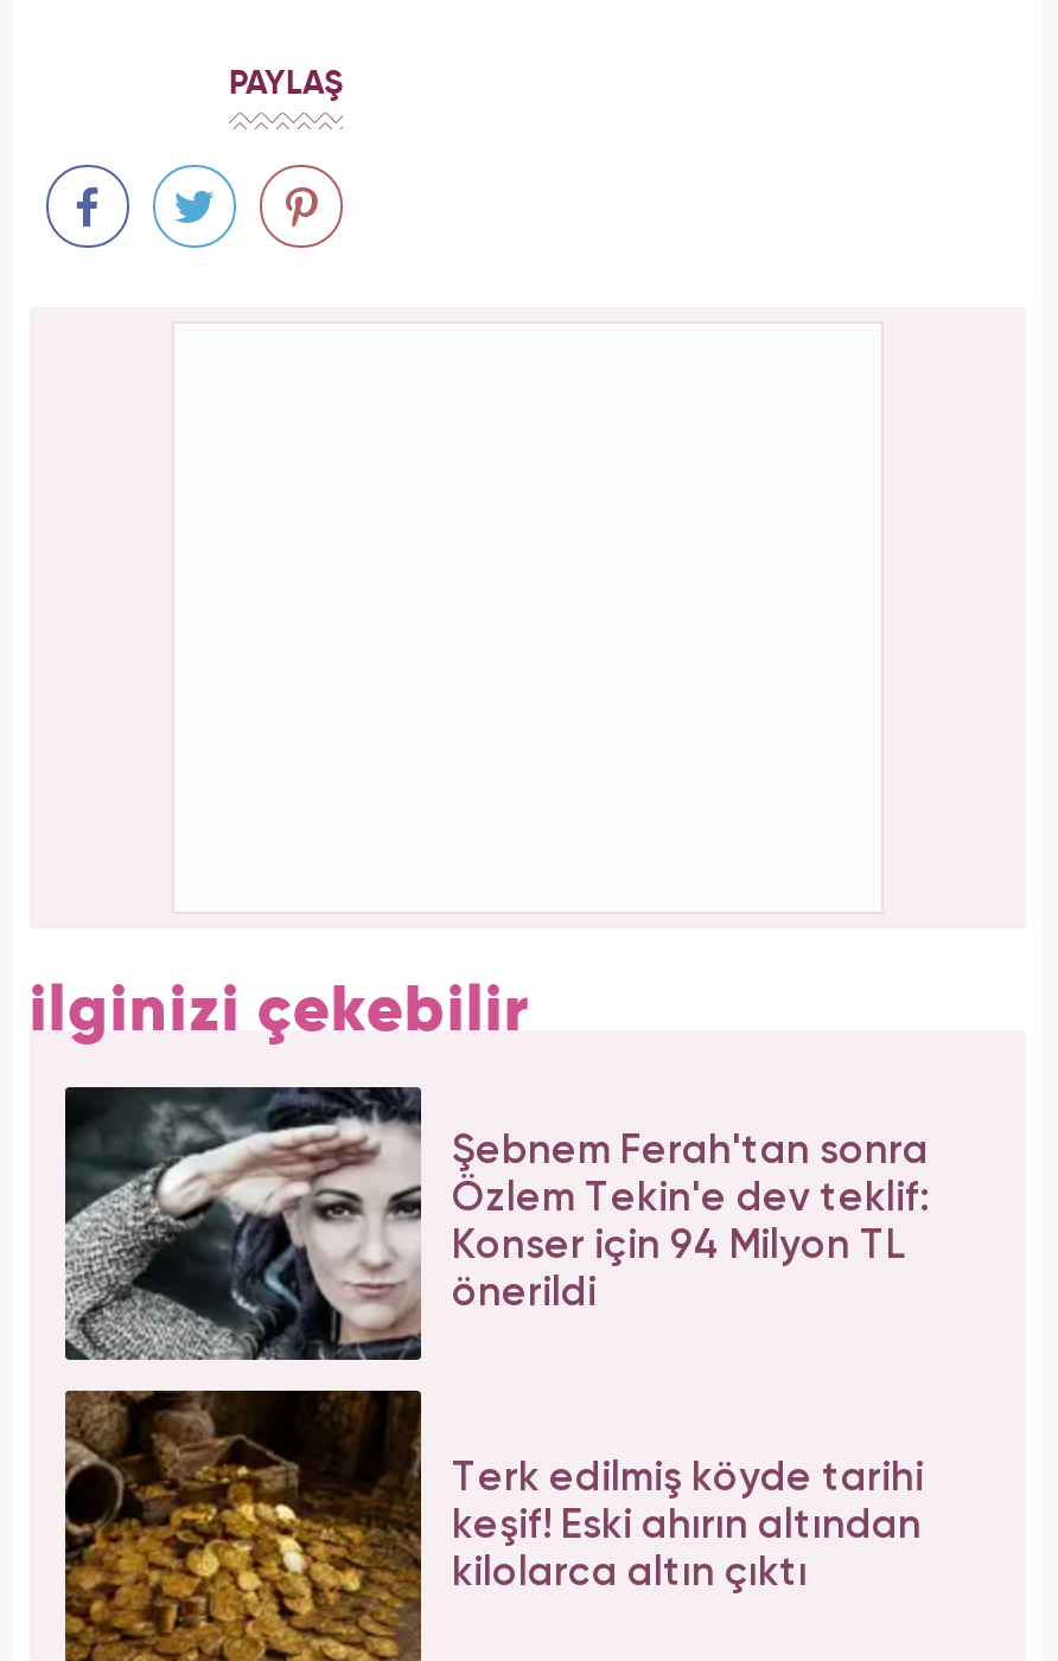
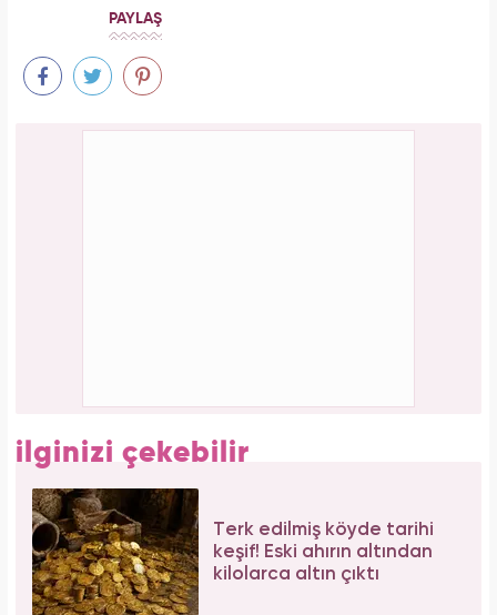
[63,1087,931,1362] [image] | Şebnem Ferah'tan sonra | Özlem Tekin'e dev teklif: | Konser için 94 Milyon TL | önerildi -> none

